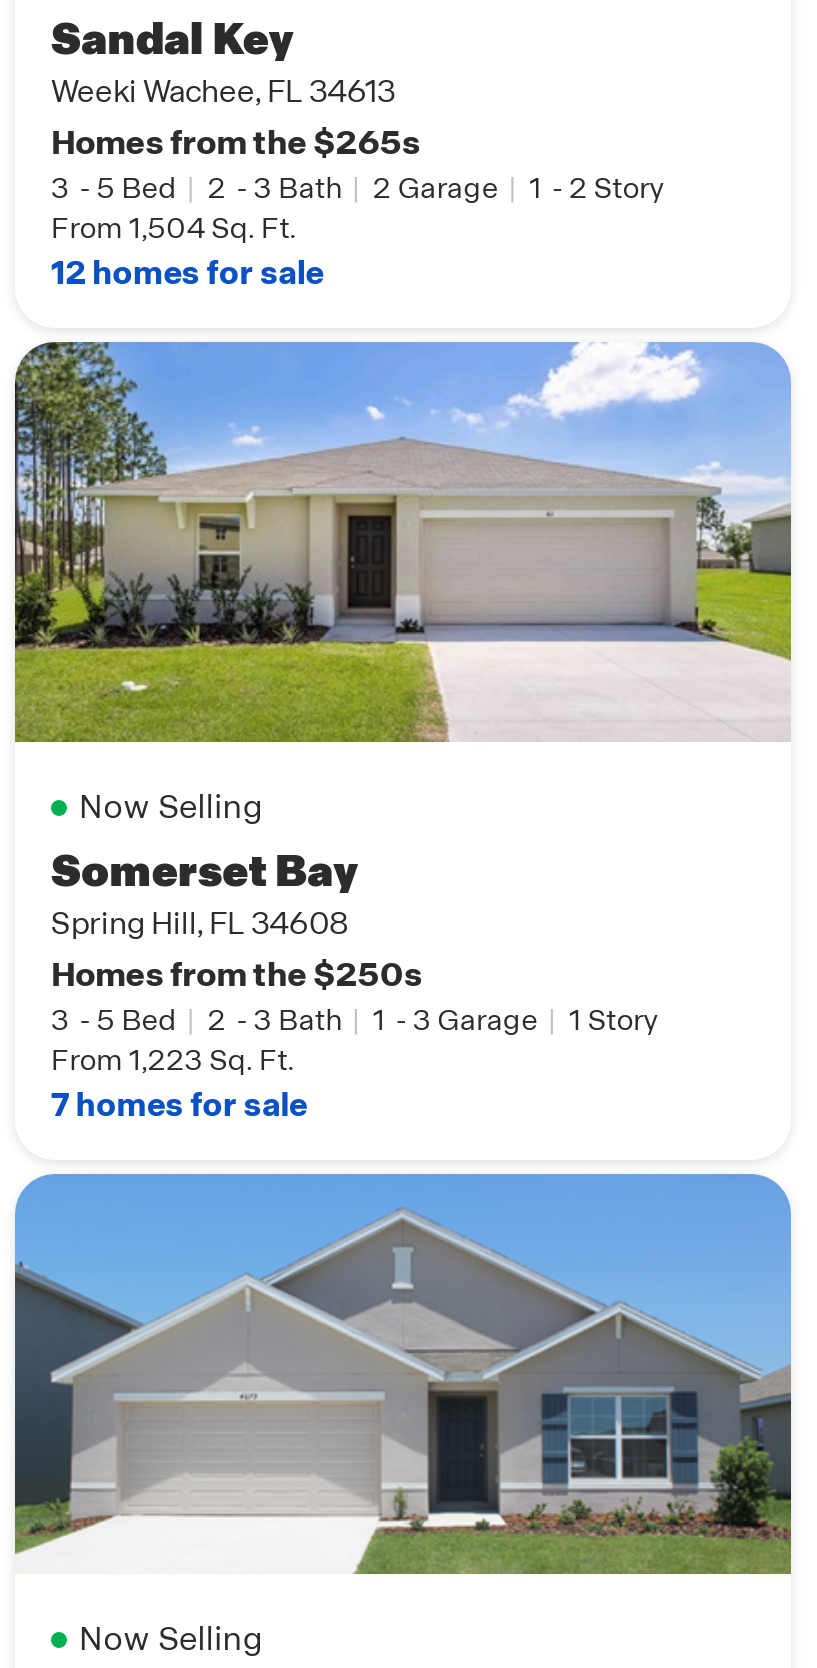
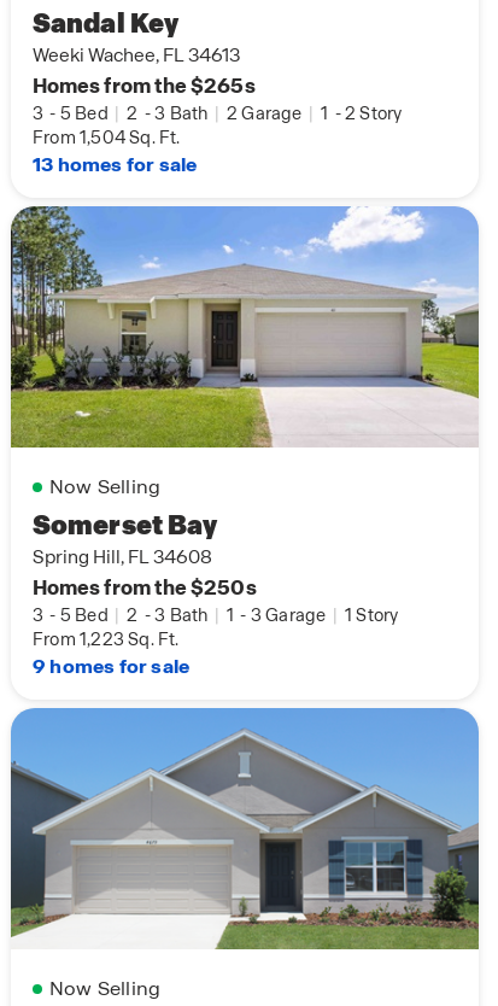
[51,251,324,293] 12 homes for sale -> [33,152,197,177] 13 homes for sale
[51,1083,307,1125] 7 homes for sale -> [33,653,190,679] 9 homes for sale

